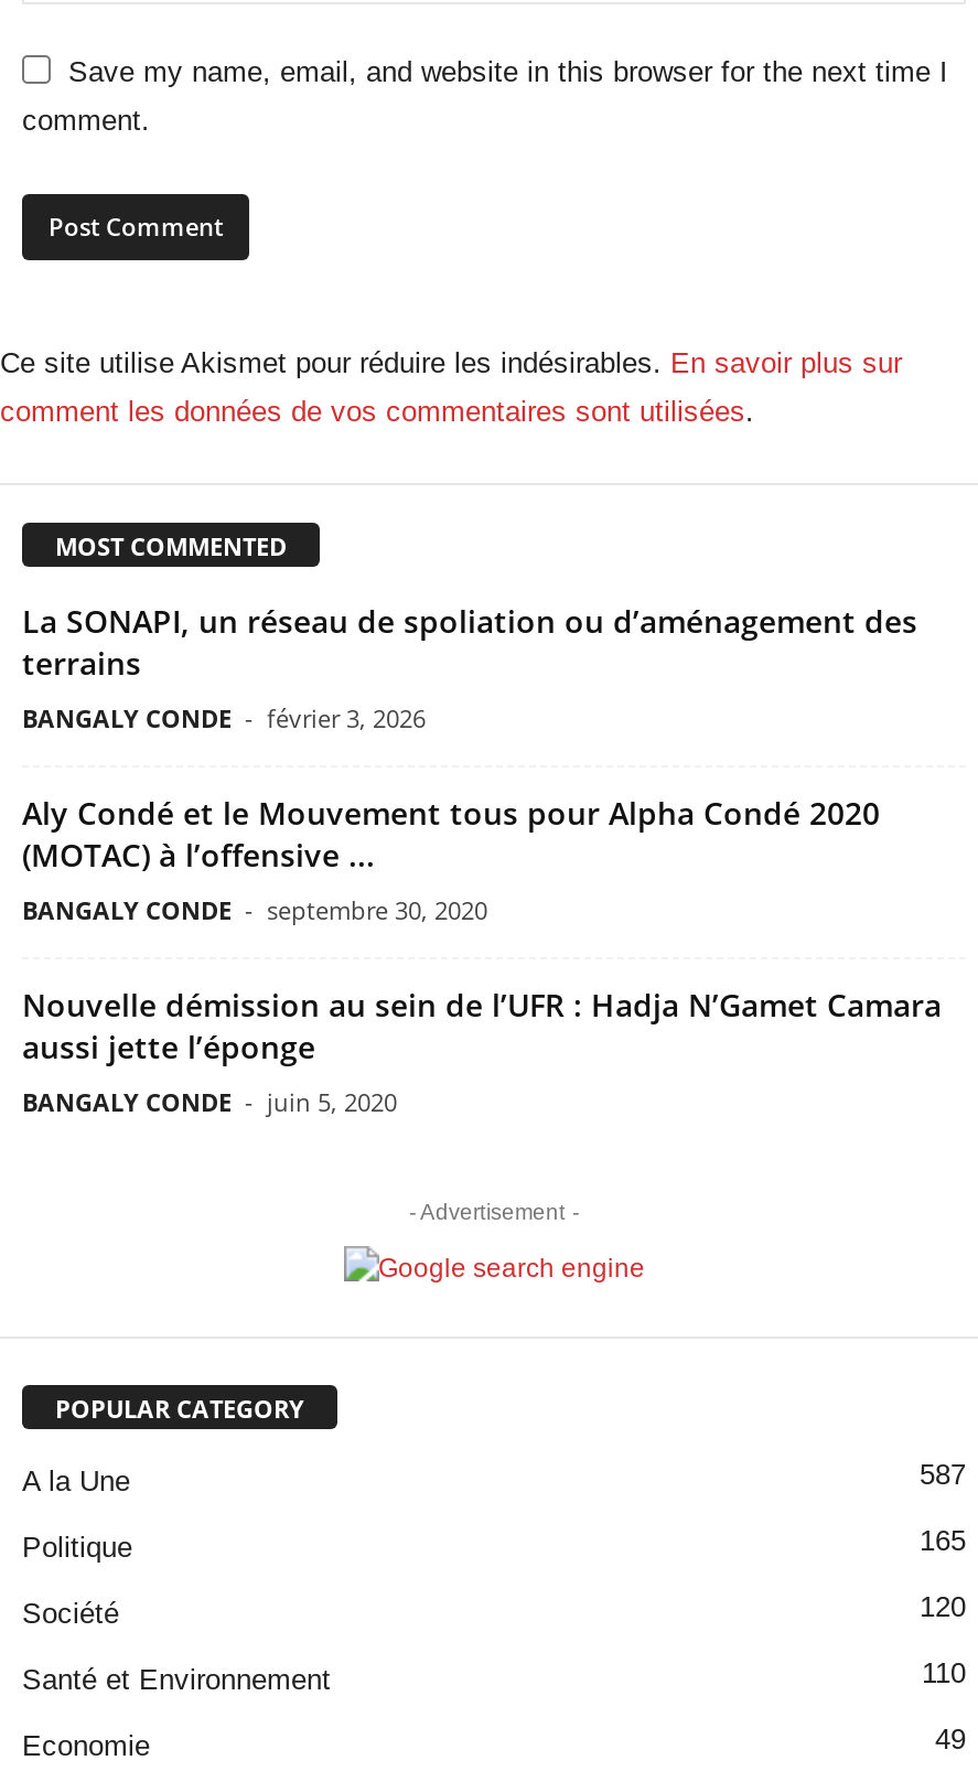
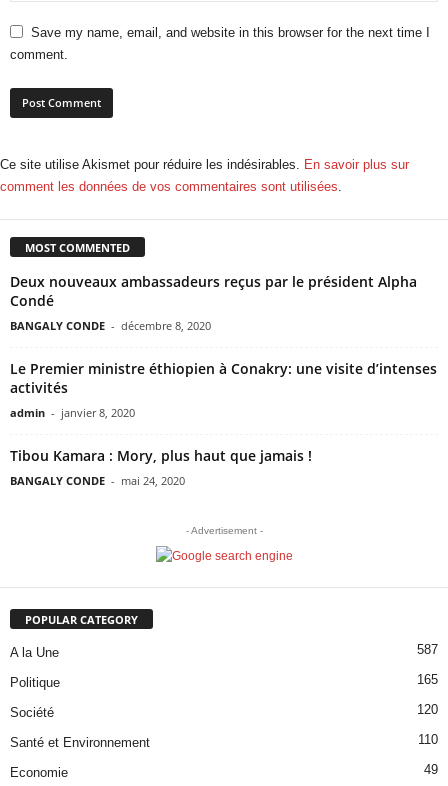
[22,599,917,734] La SONAPI, un réseau de spoliation ou d’aménagement des | terrains | BANGALY CONDE - février 3, 2026 -> [10,272,417,333] Deux nouveaux ambassadeurs reçus par le président Alpha | Condé | BANGALY CONDE - décembre 8, 2020
[22,791,880,925] Aly Condé et le Mouvement tous pour Alpha Condé 2020 | (MOTAC) à l’offensive ... | BANGALY CONDE - septembre 30, 2020 -> [10,359,437,420] Le Premier ministre éthiopien à Conakry: une visite d’intenses | activités | admin - janvier 8, 2020
[22,983,942,1117] Nouvelle démission au sein de l’UFR : Hadja N’Gamet Camara | aussi jette l’éponge | BANGALY CONDE - juin 5, 2020 -> [10,446,312,488] Tibou Kamara : Mory, plus haut que jamais ! | BANGALY CONDE - mai 24, 2020

